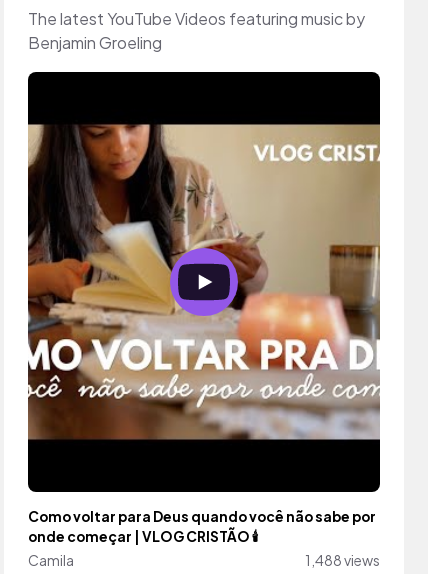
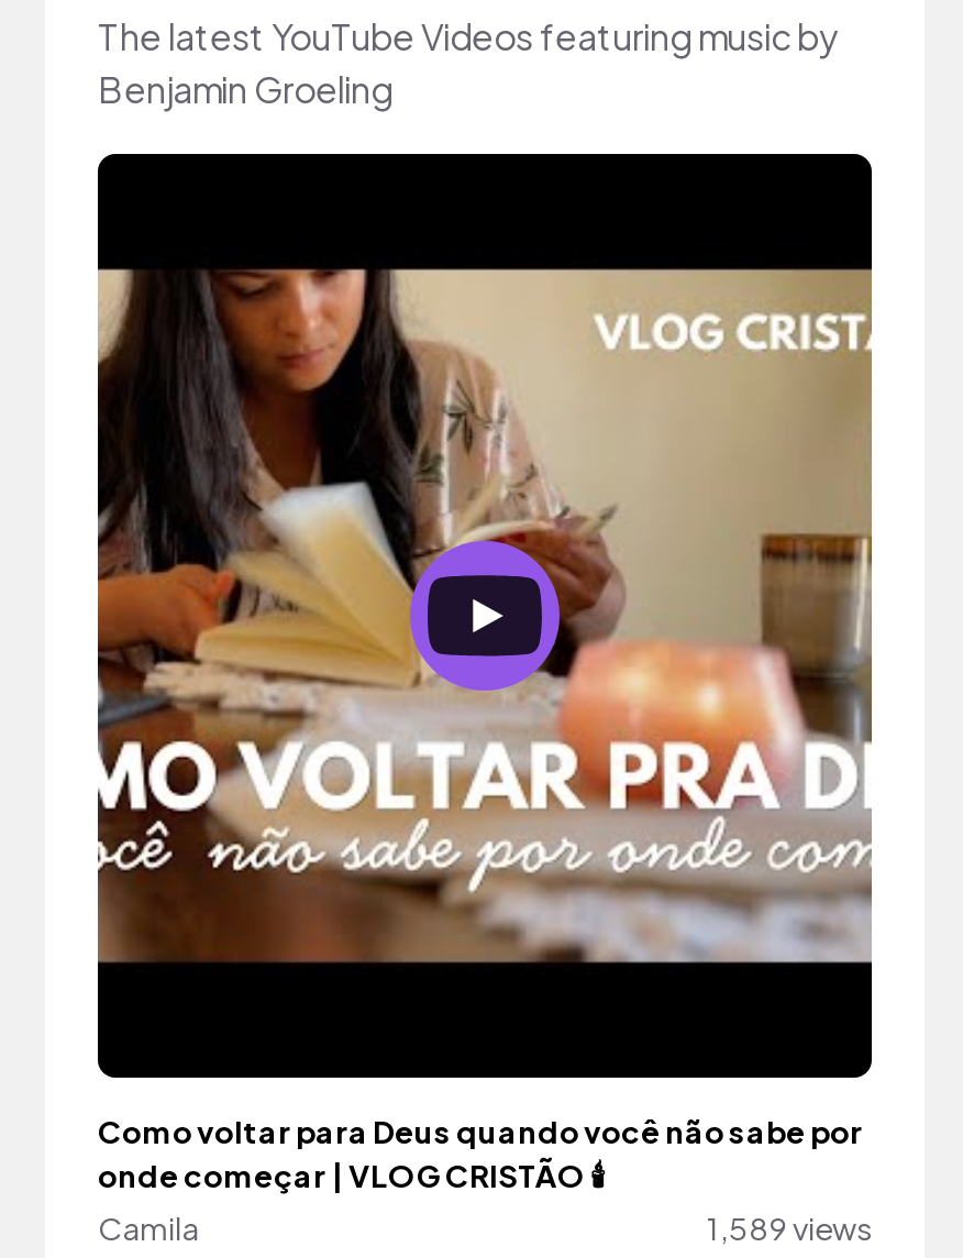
[305,551,380,569] 1,488 views -> [707,1207,872,1247] 1,589 views

